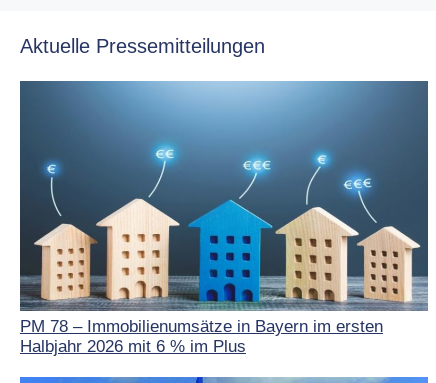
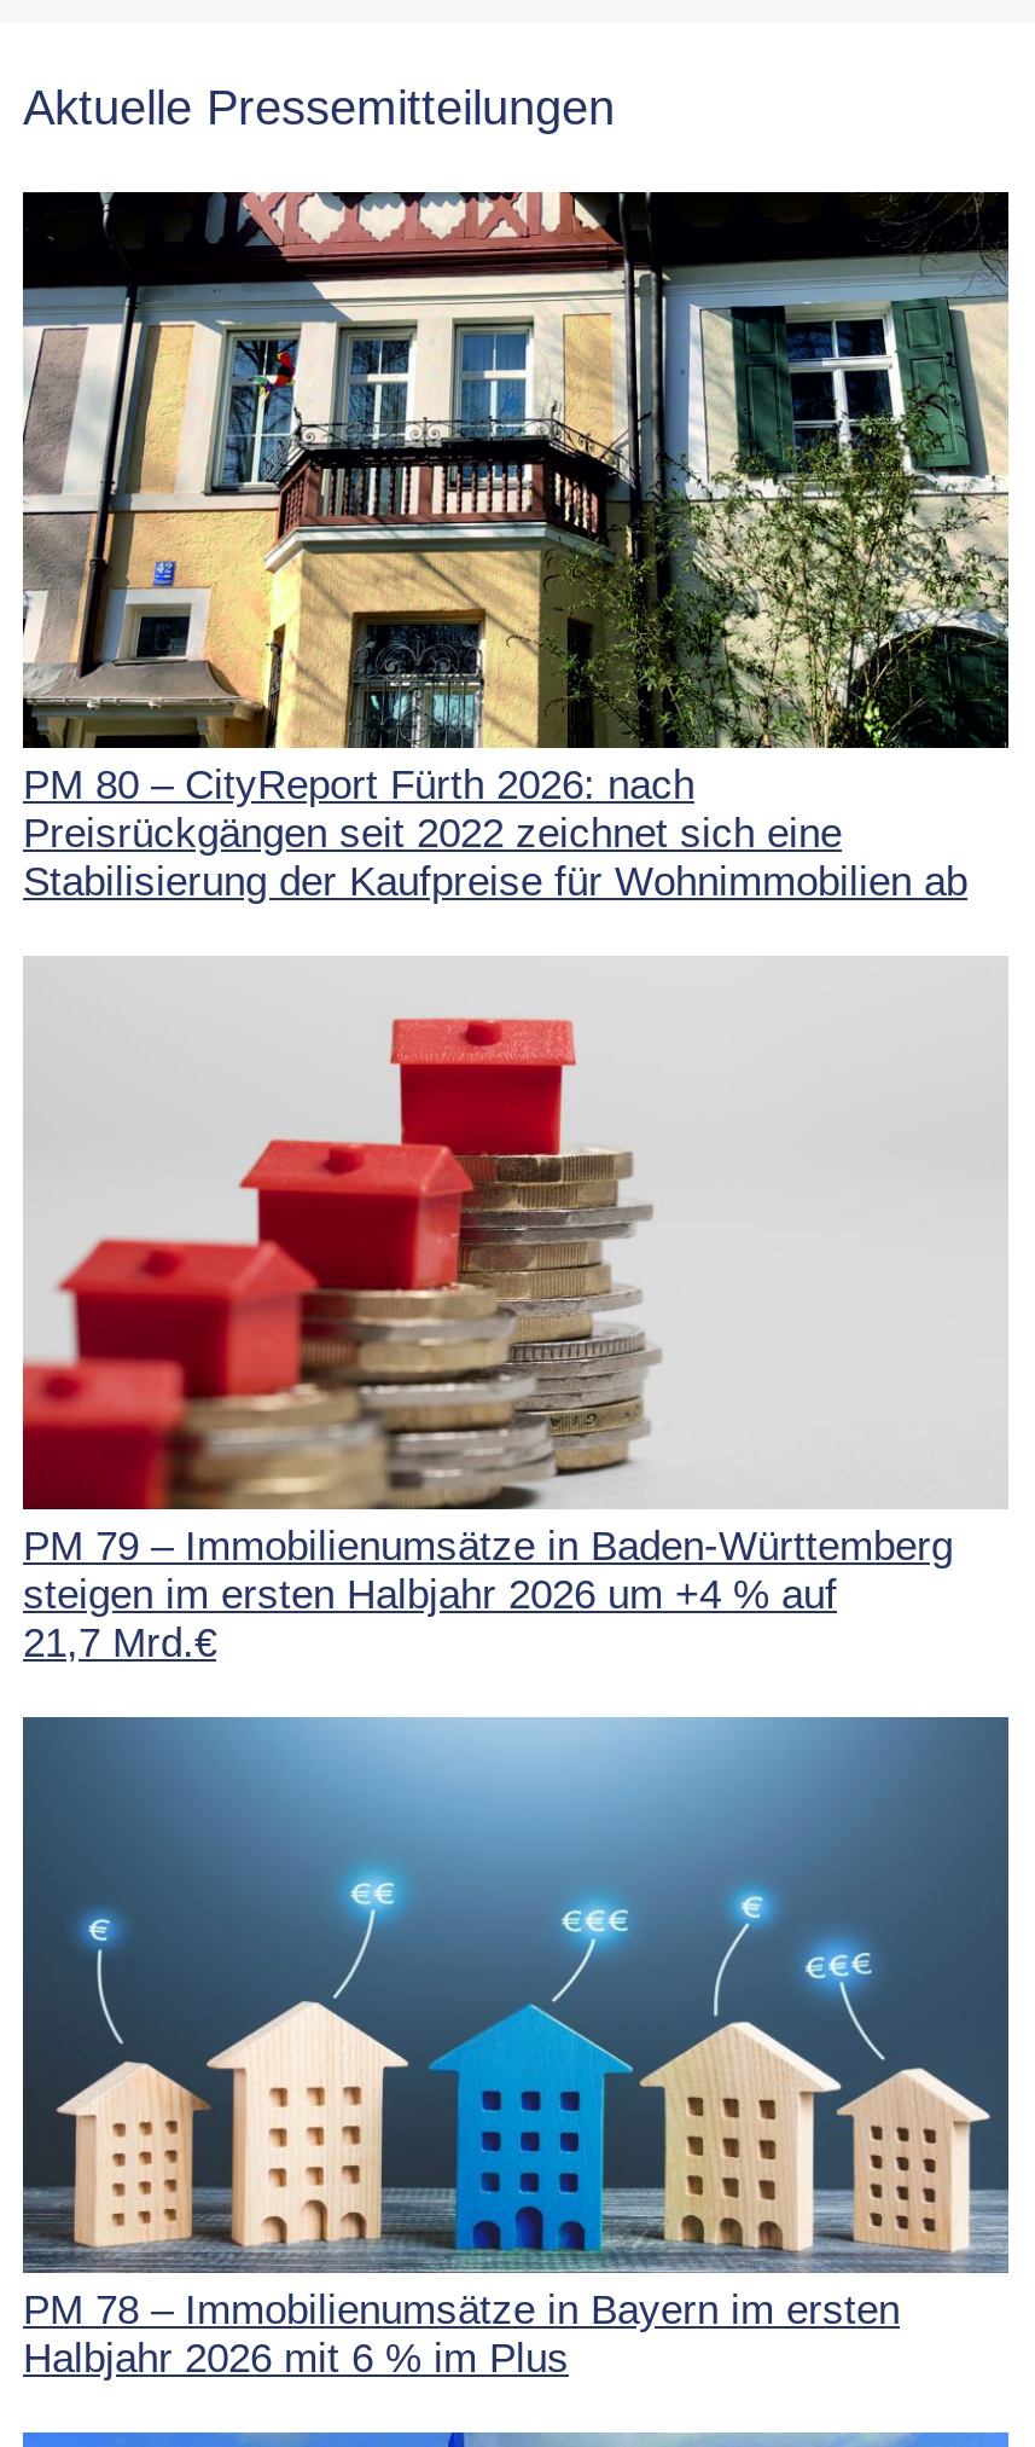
none -> [21,190,1011,904] [image] | PM 80 – CityReport Fürth 2026: nach | Preisrückgängen seit 2022 zeichnet sich eine | Stabilisierung der Kaufpreise für Wohnimmobilien ab
none -> [21,958,1006,1667] [image] | PM 79 – Immobilienumsätze in Baden-Württemberg | steigen im ersten Halbjahr 2026 um +4 % auf | 21,7 Mrd.€

